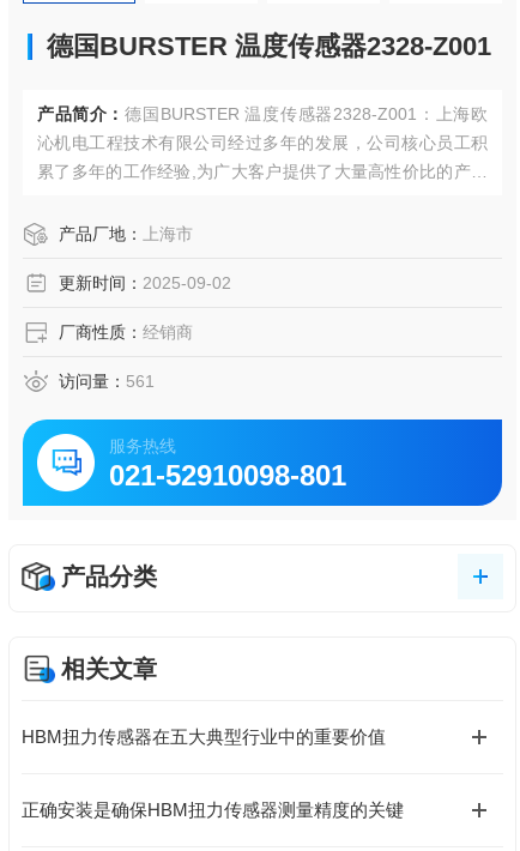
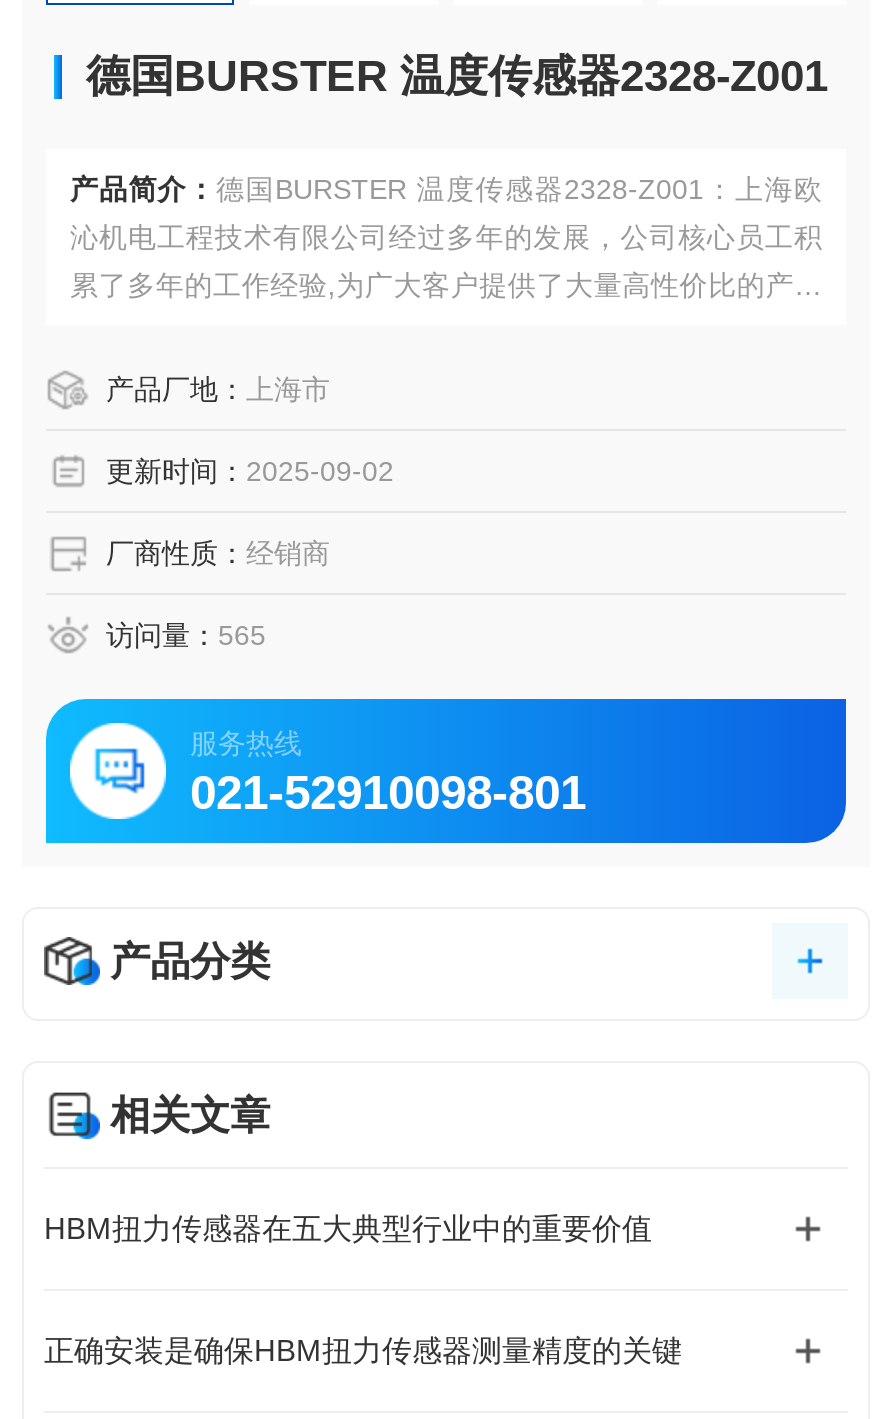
[59,372,155,391] 访问量：561 -> [106,619,266,651] 访问量：565

